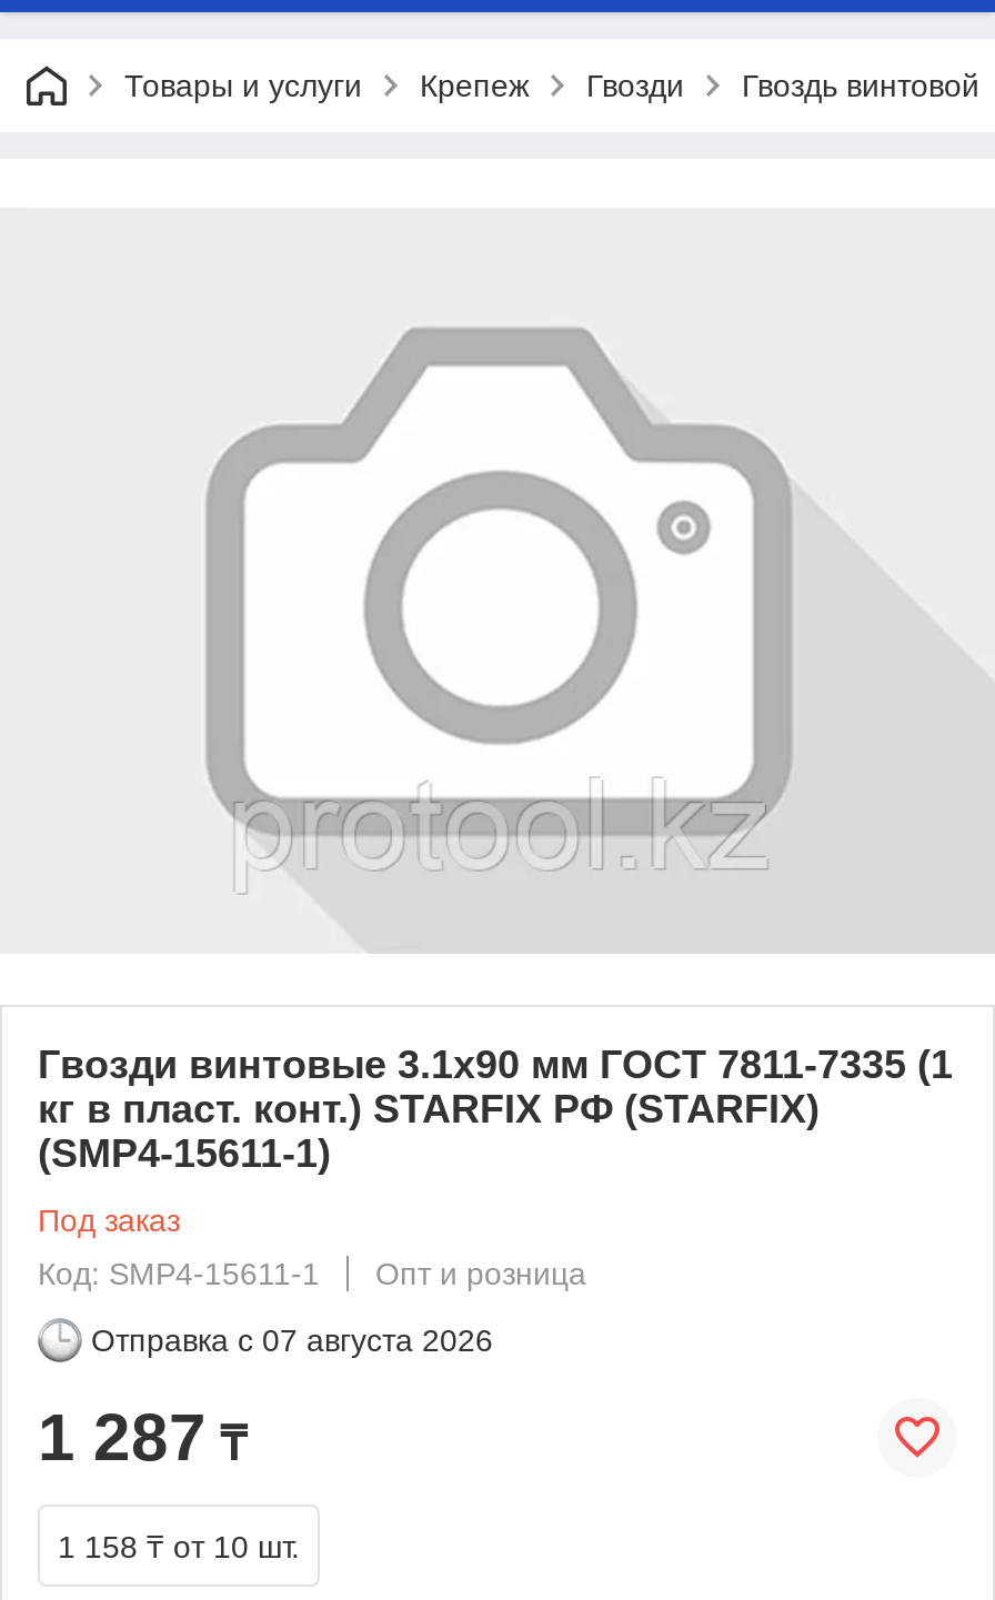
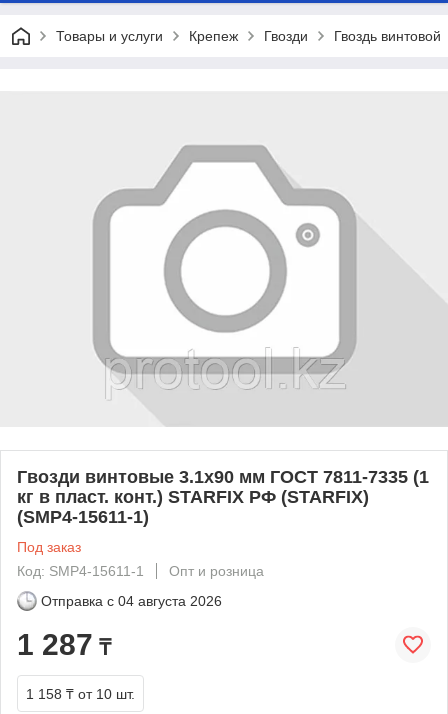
[91,1322,493,1358] Отправка с 07 августа 2026 -> [41,593,222,609] Отправка с 04 августа 2026

